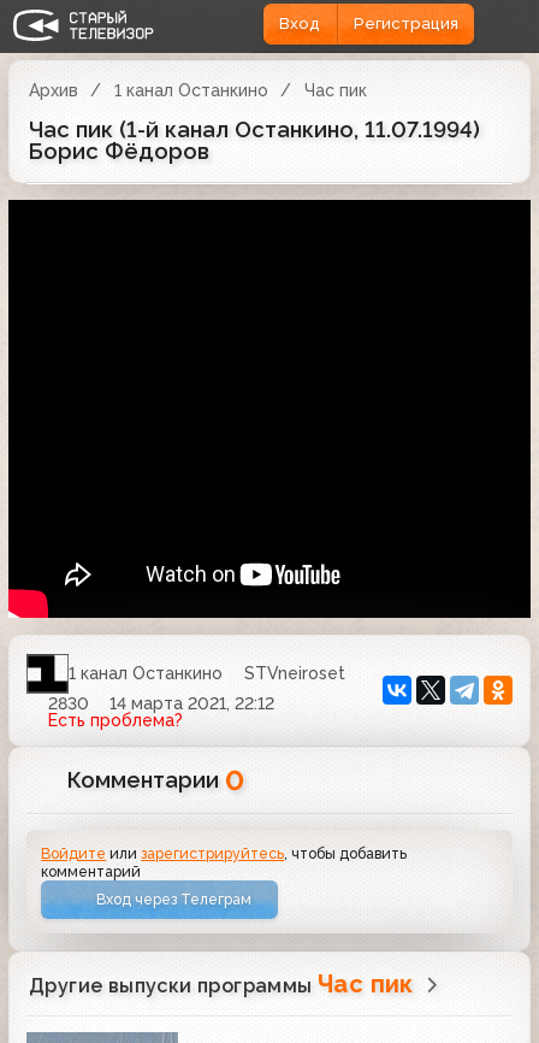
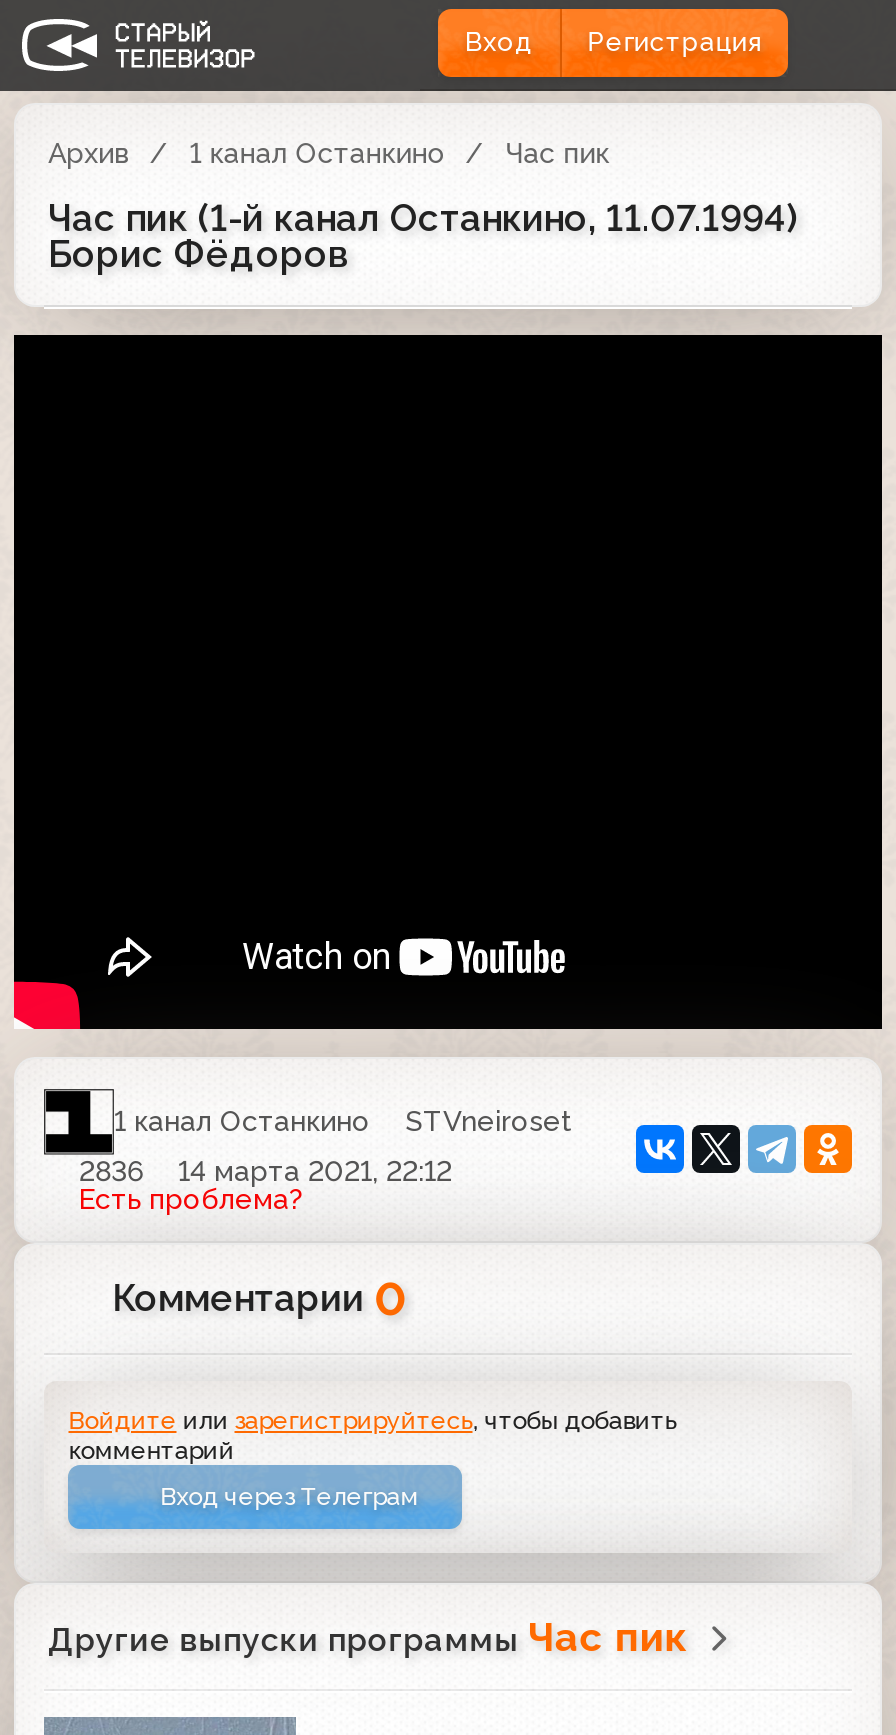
[48,693,274,713] 2830 14 марта 2021, 22:12 -> [79,1154,452,1186] 2836 14 марта 2021, 22:12

